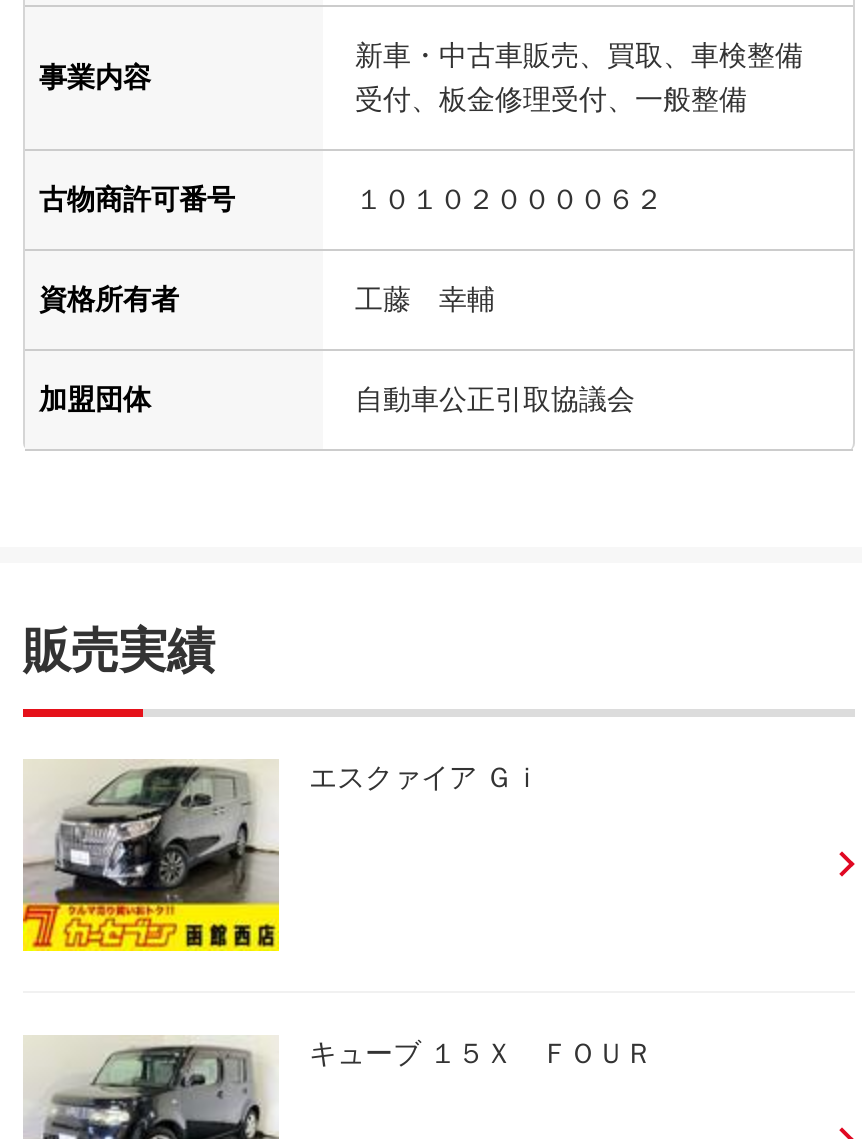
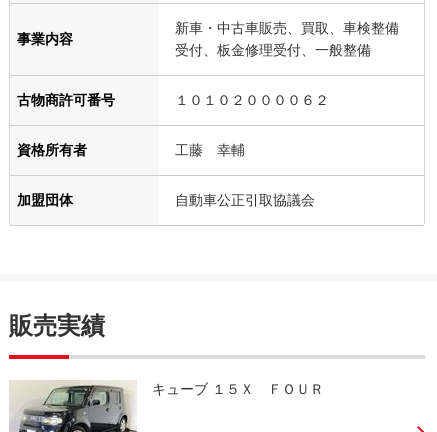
[21,761,541,953] [image] | エスクァイア Ｇｉ -> none

